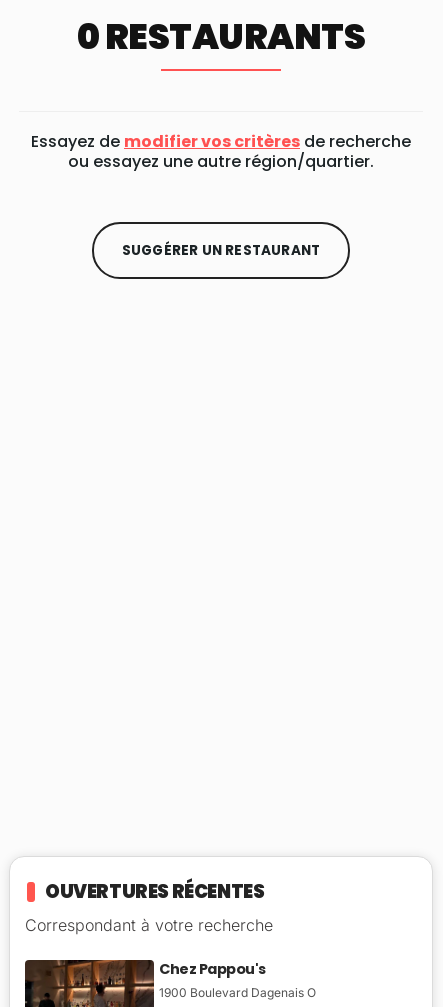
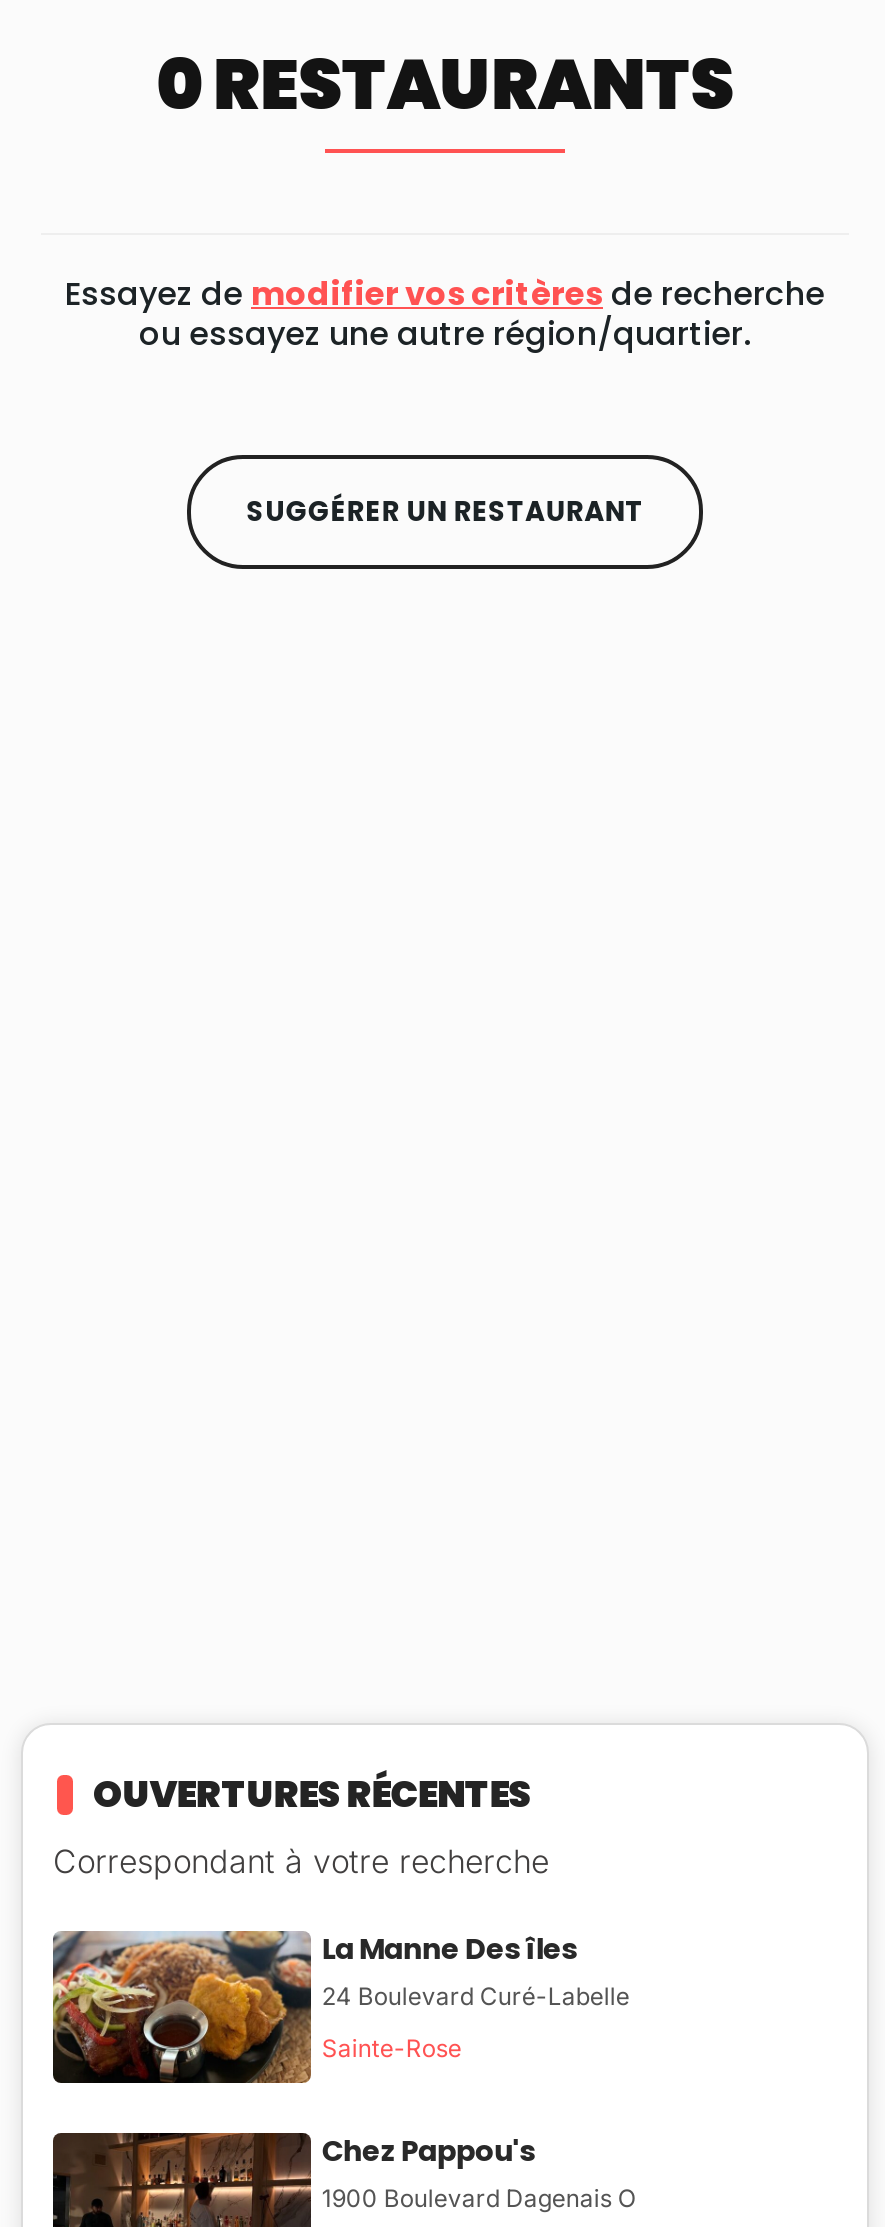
none -> [51,1929,630,2085] [image] | La Manne Des îles | 24 Boulevard Curé-Labelle | Sainte-Rose

